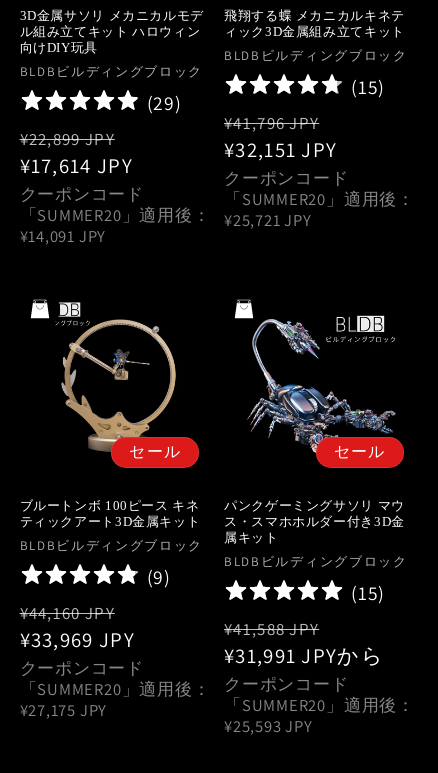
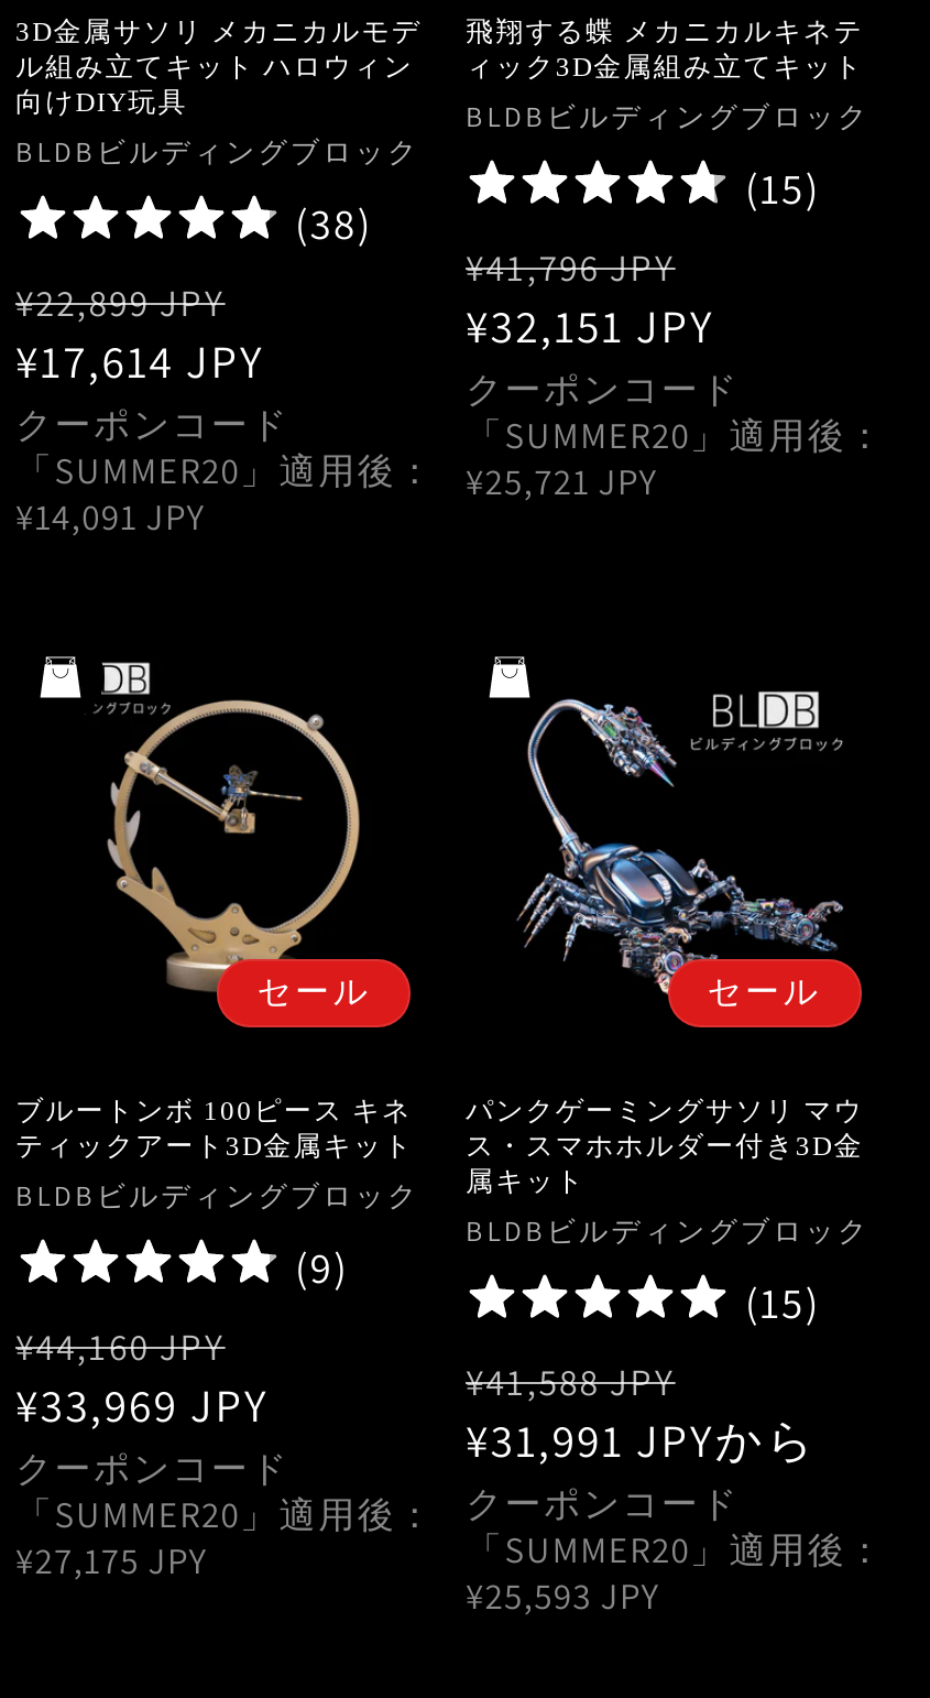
[146,90,182,116] (29) -> [295,194,372,251] (38)

